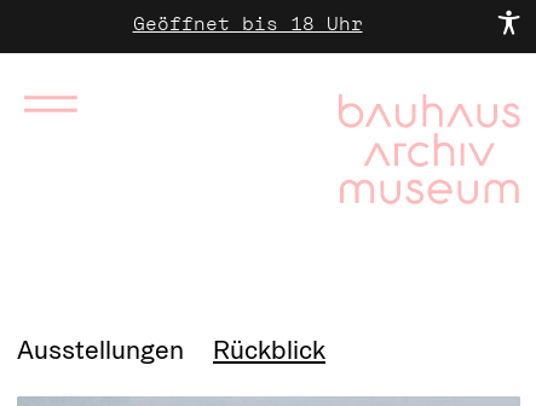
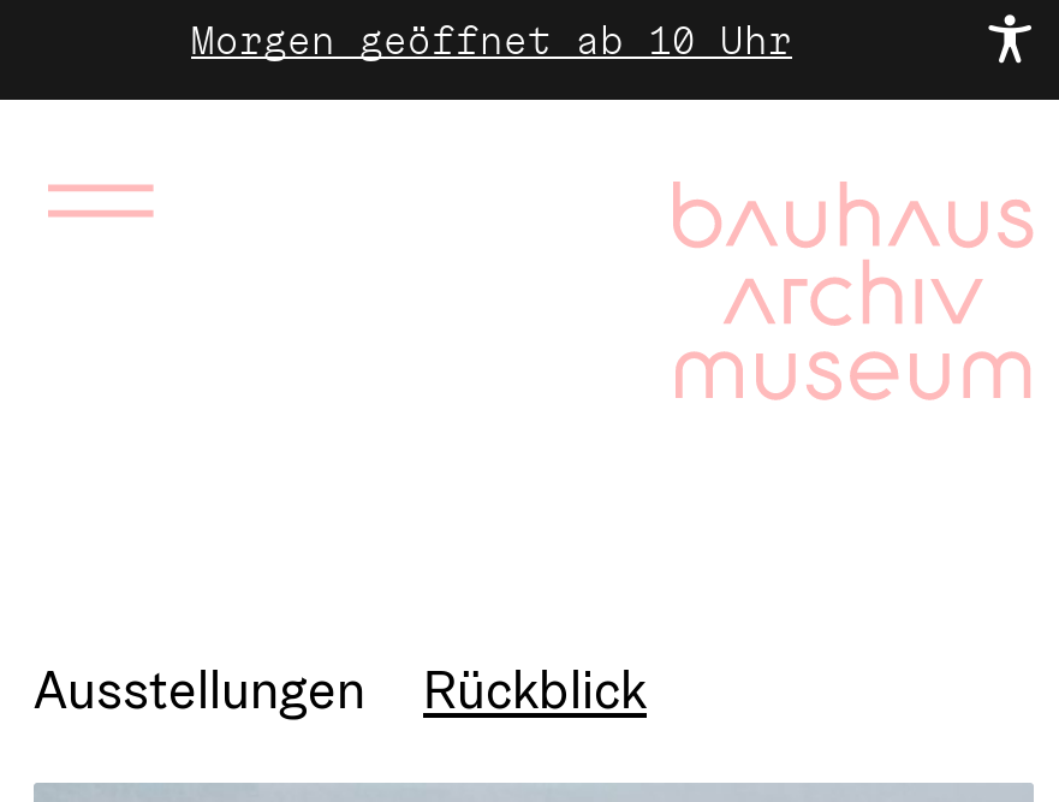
[132,11,362,36] Geöffnet bis 18 Uhr -> [191,16,792,66] Morgen geöffnet ab 10 Uhr

